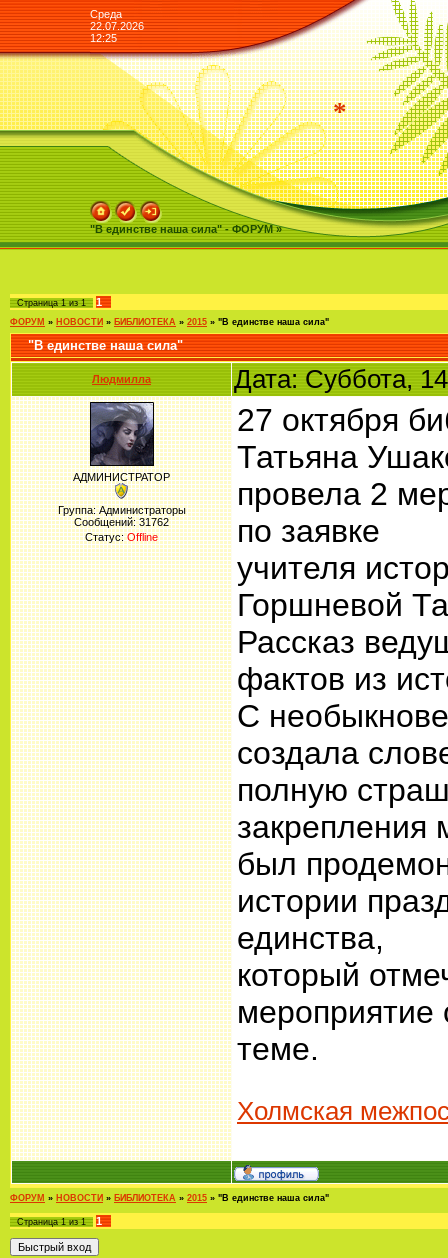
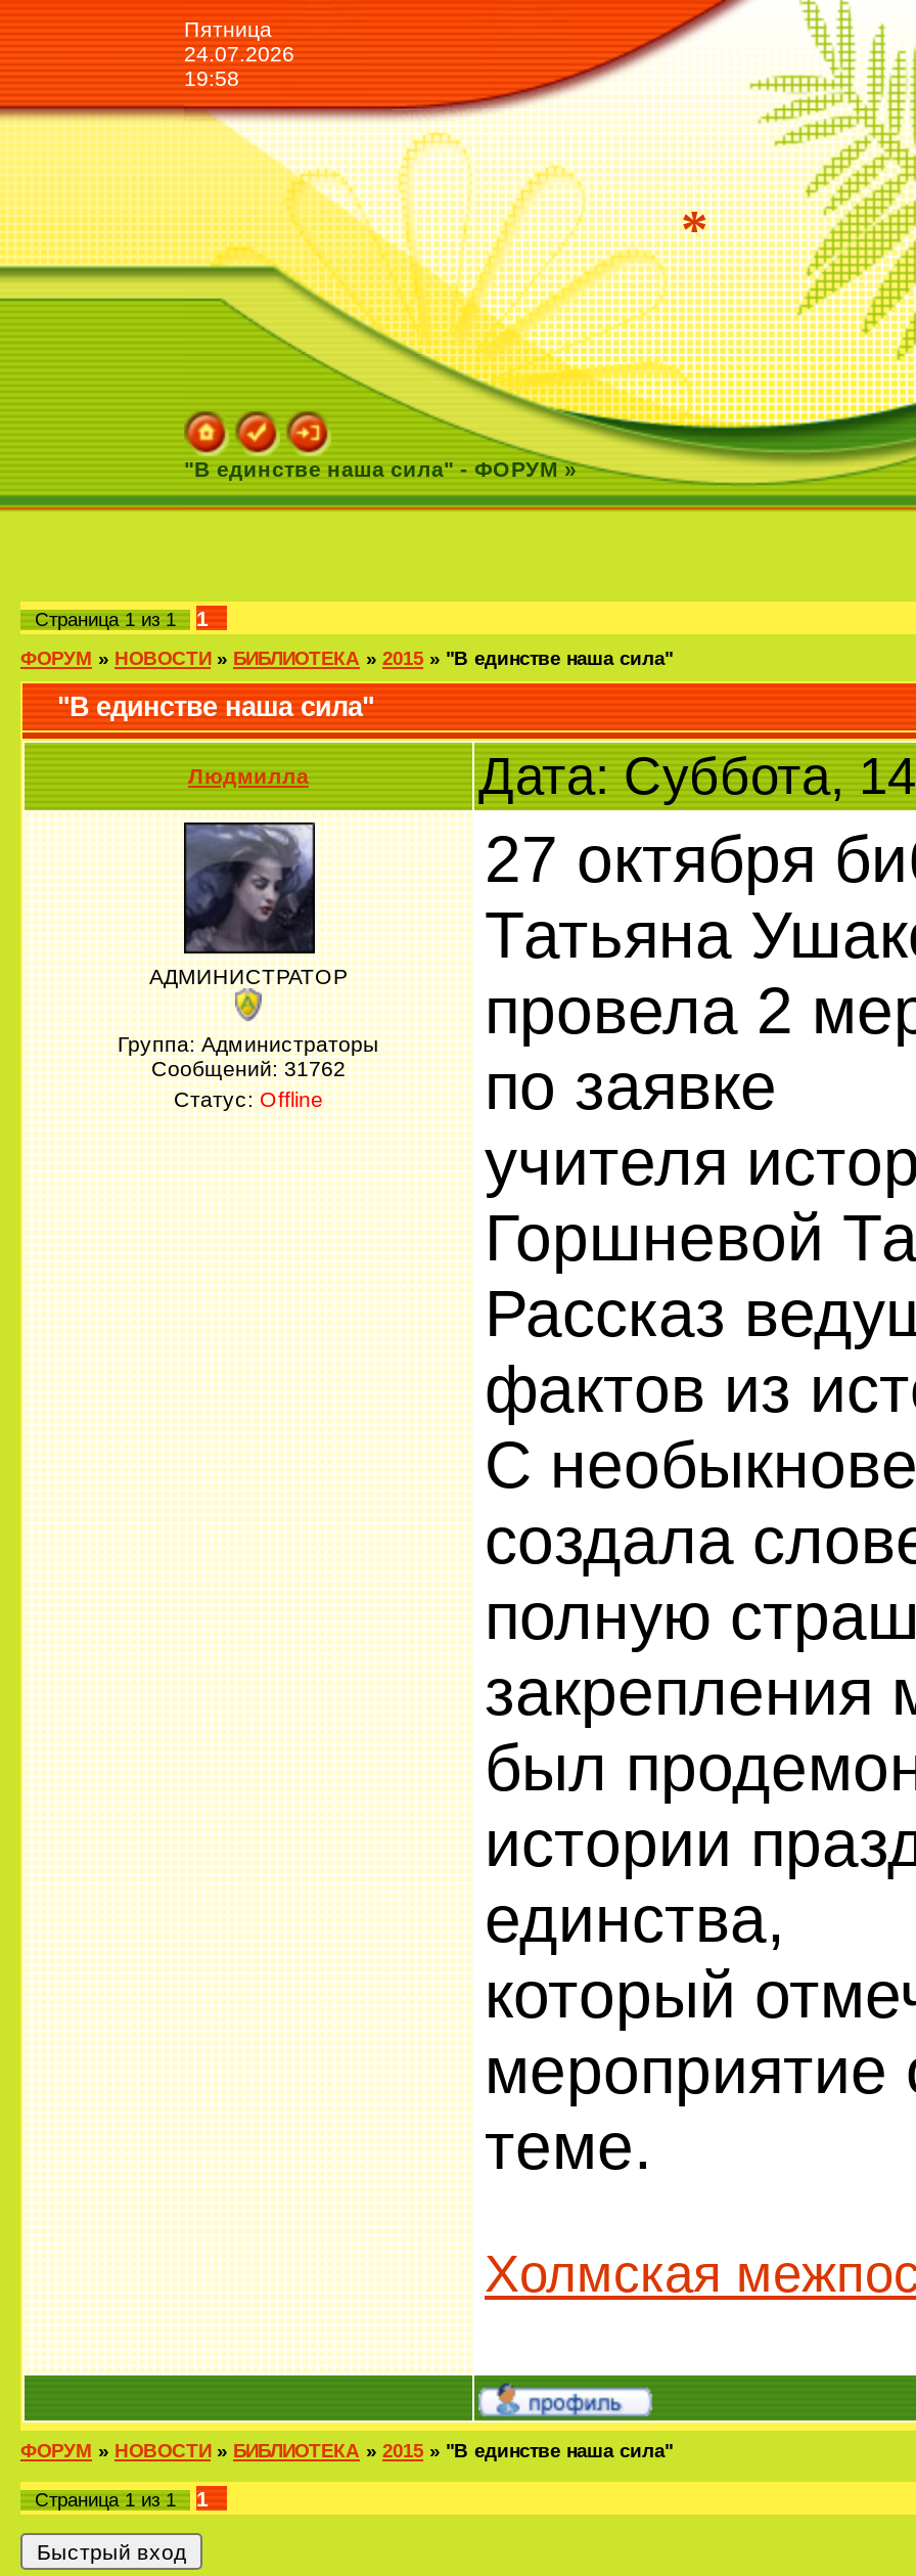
[90,8,144,44] Среда | 22.07.2026 | 12:25 -> [184,16,294,90] Пятница | 24.07.2026 | 19:58

